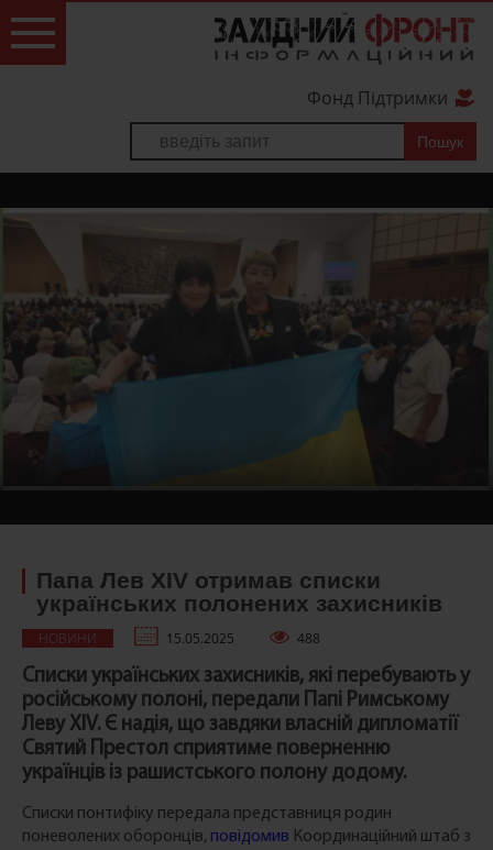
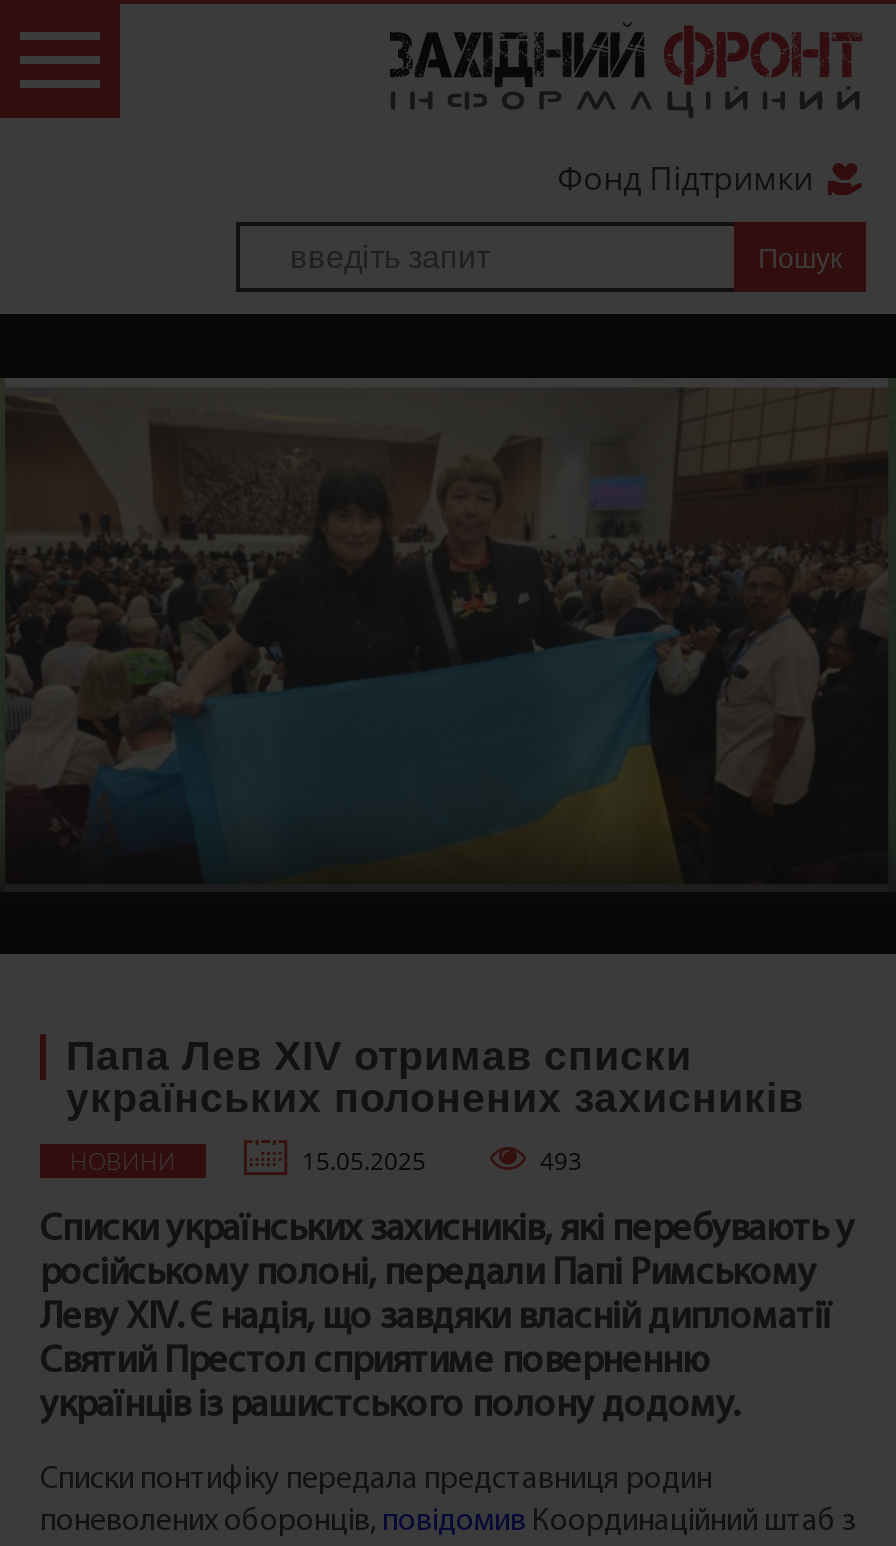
[297,629,320,648] 488 -> [540,1144,582,1178] 493

